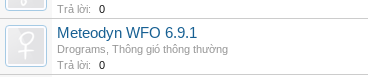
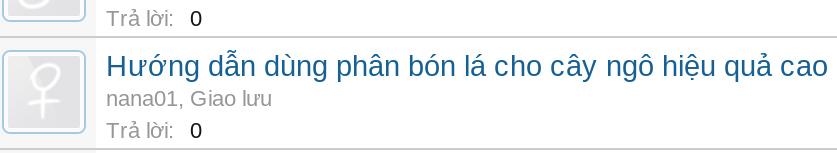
[57,25,228,55] Meteodyn WFO 6.9.1 | Drograms, Thông gió thông thường -> [106,50,828,110] Hướng dẫn dùng phân bón lá cho cây ngô hiệu quả cao | nana01, Giao lưu

